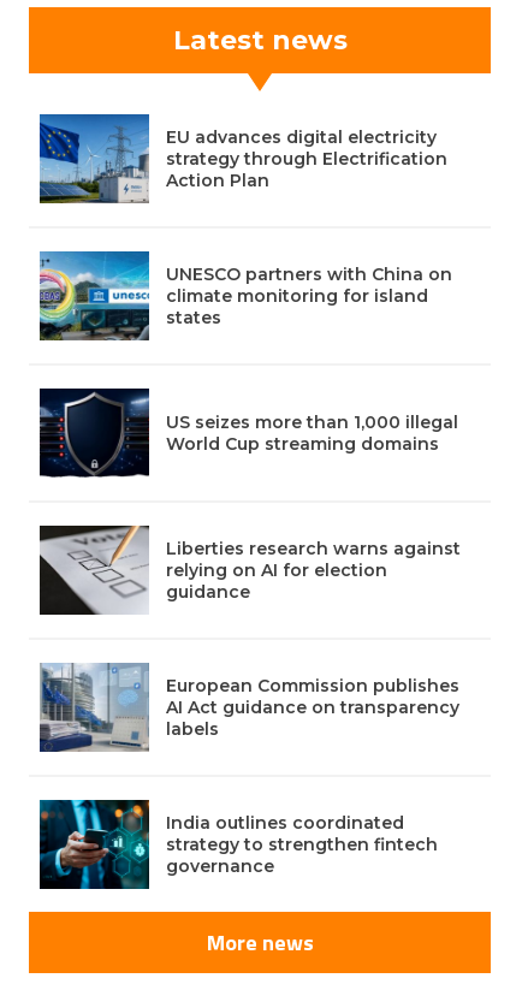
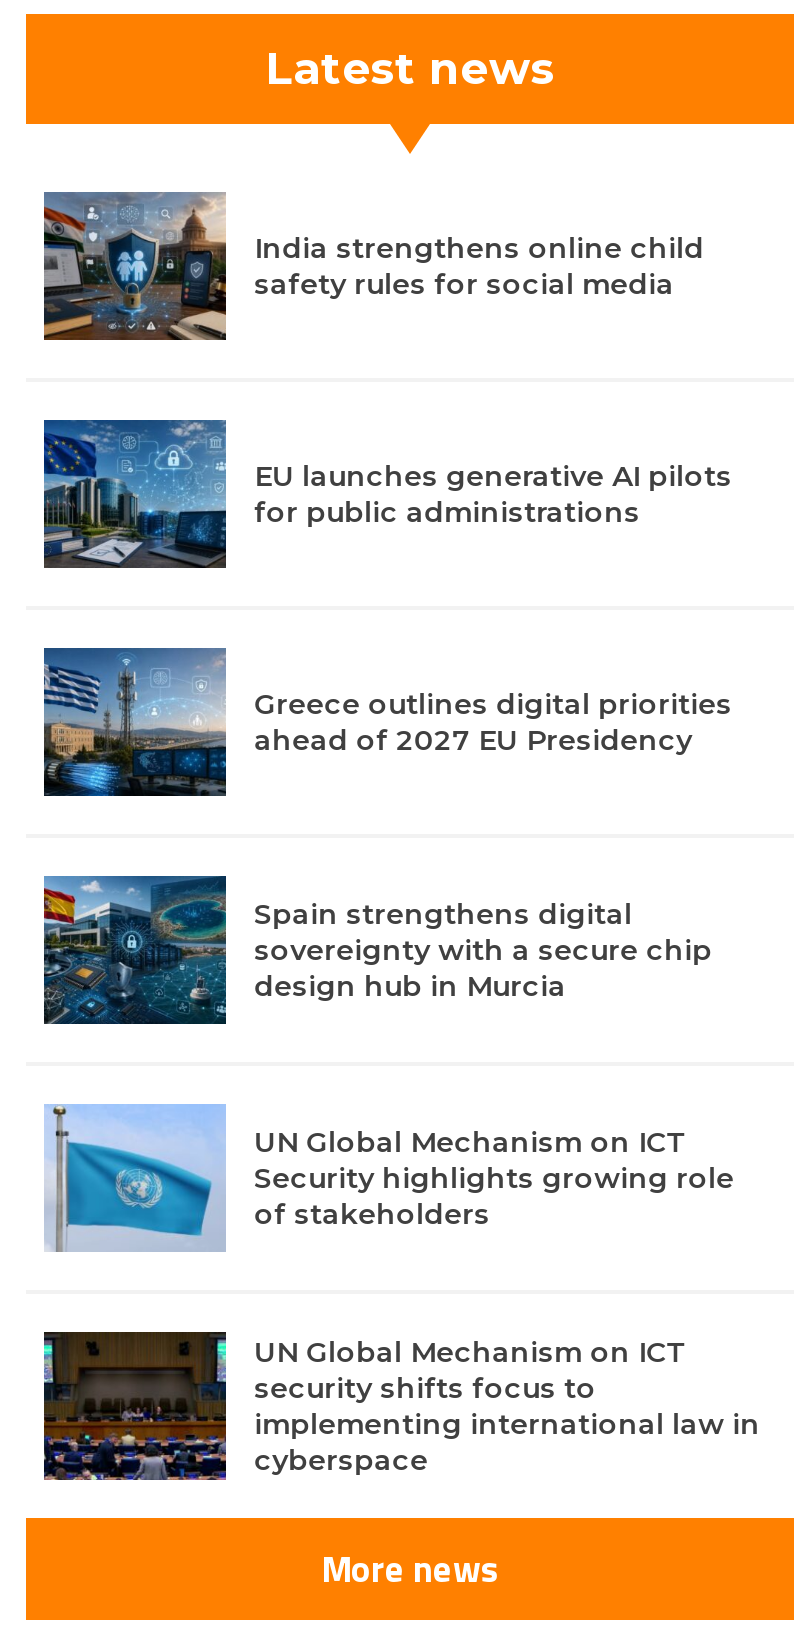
[38,113,448,203] [image] | EU advances digital electricity | strategy through Electrification | Action Plan -> [42,192,704,340] [image] | India strengthens online child | safety rules for social media
[40,251,452,340] [image] | UNESCO partners with China on | climate monitoring for island | states -> [42,420,732,566] [image] | EU launches generative AI pilots | for public administrations
[38,387,458,478] [image] | US seizes more than 1,000 illegal | World Cup streaming domains -> [42,646,732,798] [image] | Greece outlines digital priorities | ahead of 2027 EU Presidency
[38,524,461,615] [image] | Liberties research warns against | relying on AI for election | guidance -> [42,874,712,1026] [image] | Spain strengthens digital | sovereignty with a secure chip | design hub in Murcia
[38,663,460,753] [image] | European Commission publishes | AI Act guidance on transparency | labels -> [44,1104,734,1252] [image] | UN Global Mechanism on ICT | Security highlights growing role | of stakeholders
[38,799,438,890] [image] | India outlines coordinated | strategy to strengthen fintech | governance -> [42,1330,760,1482] [image] | UN Global Mechanism on ICT | security shifts focus to | implementing international law in | cyberspace

